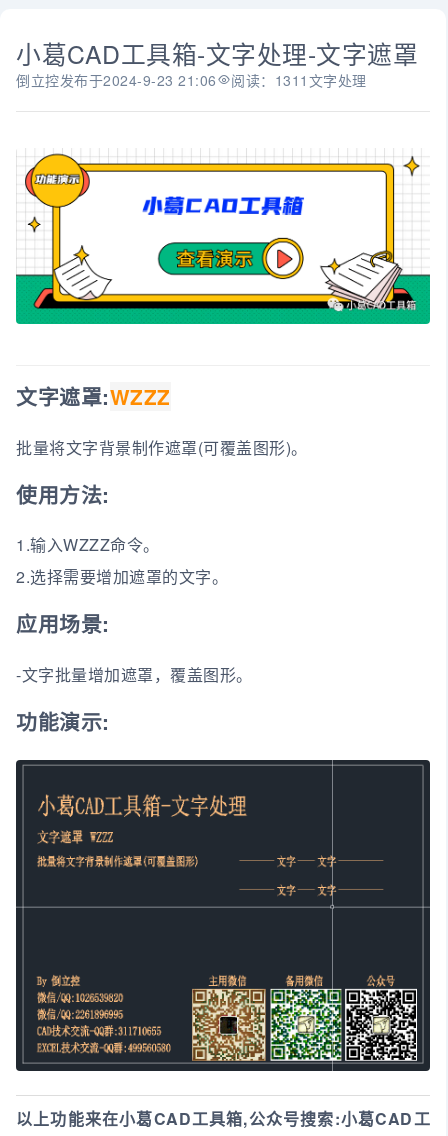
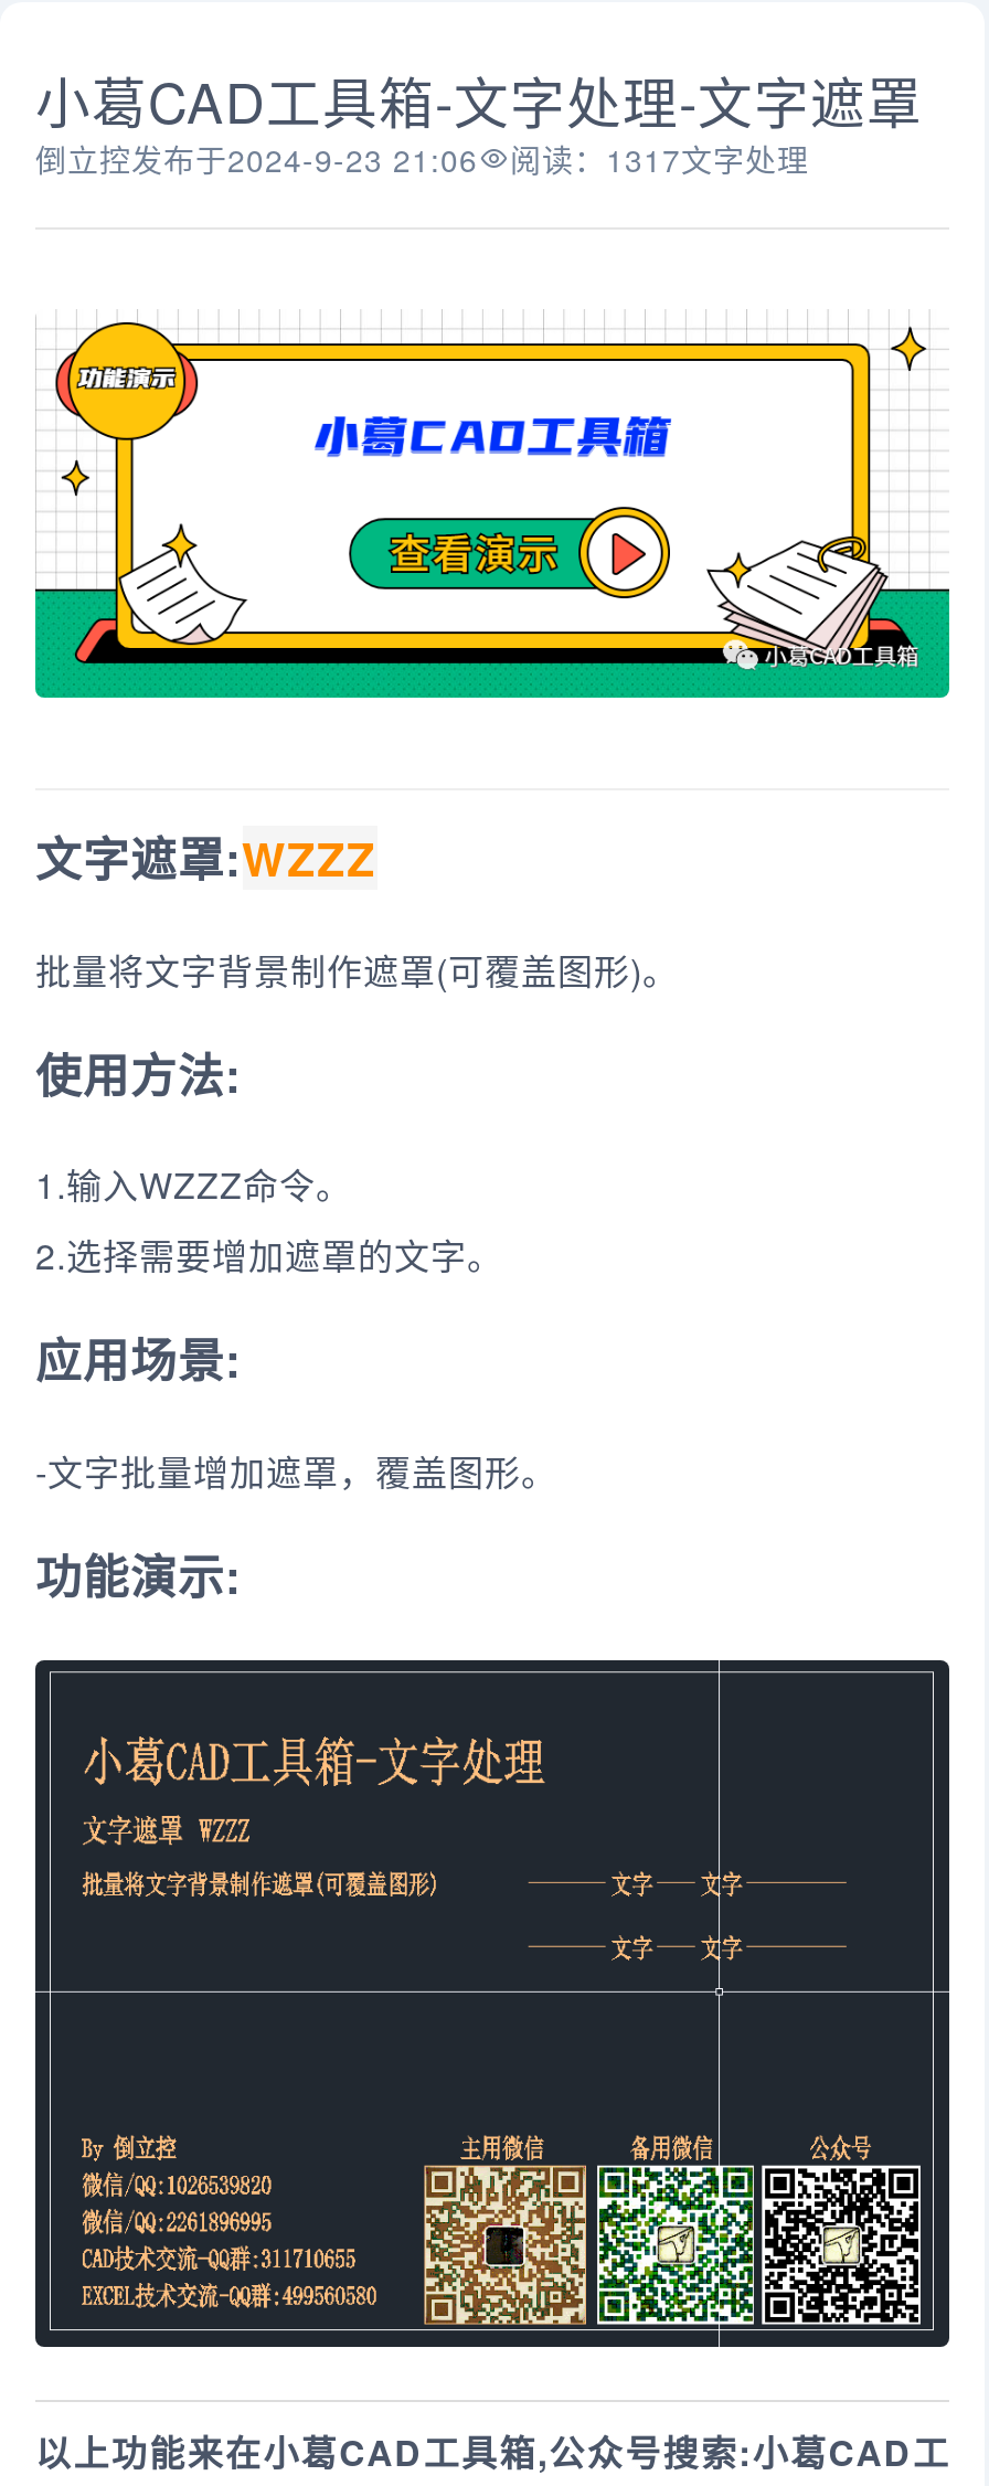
[231,70,366,90] 阅读：1311文字处理 -> [510,136,809,180] 阅读：1317文字处理

